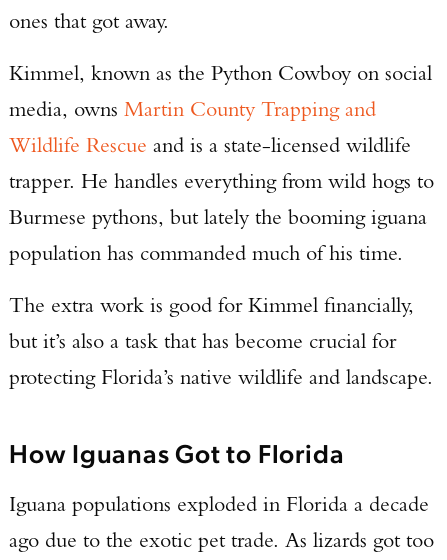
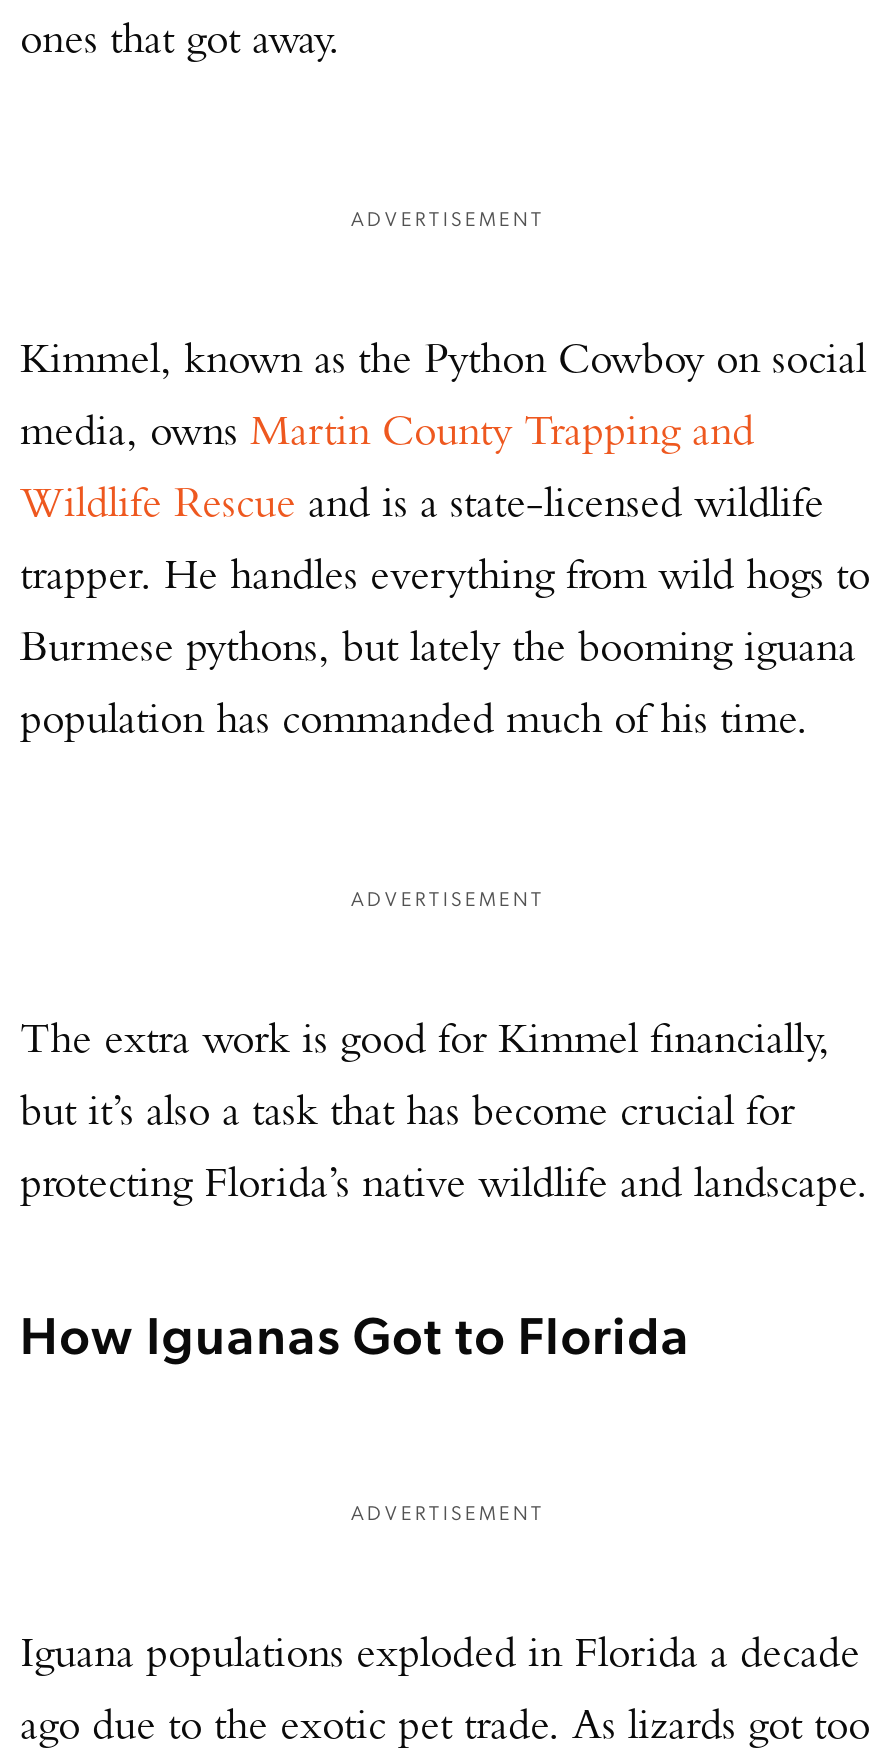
none -> [351,204,545,230] ADVERTISEMENT
none -> [351,884,545,910] ADVERTISEMENT
none -> [351,1498,545,1524] ADVERTISEMENT

